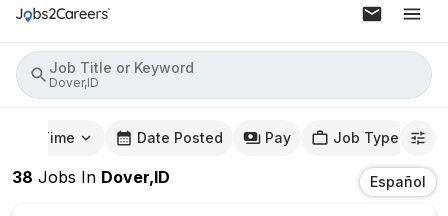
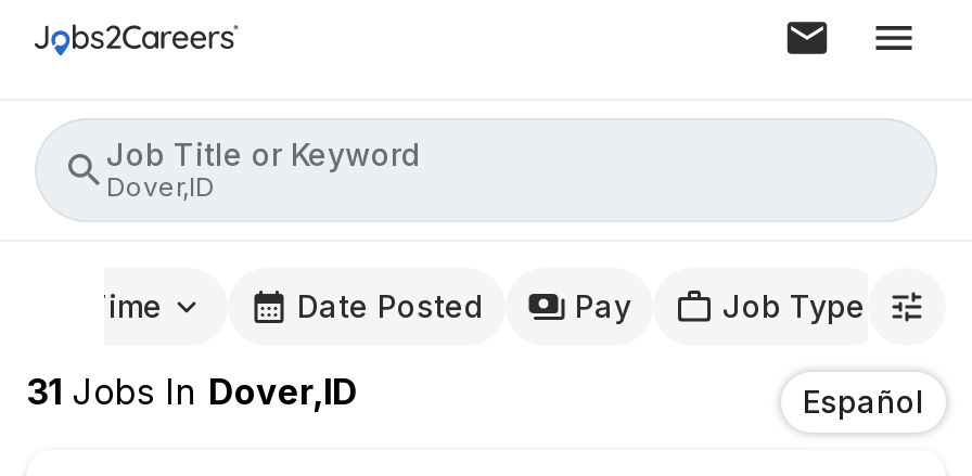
[12,167,170,187] 38 Jobs In Dover,ID -> [26,370,358,413] 31 Jobs In Dover,ID

